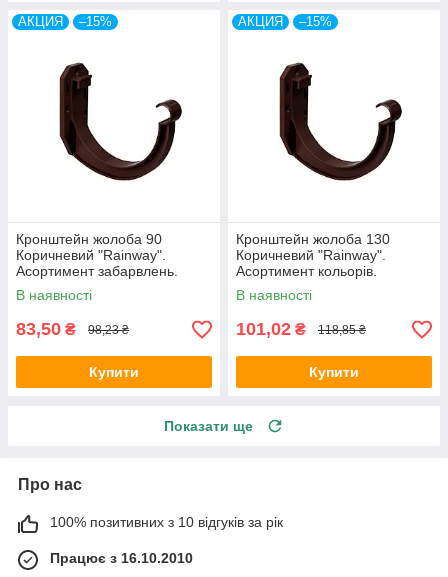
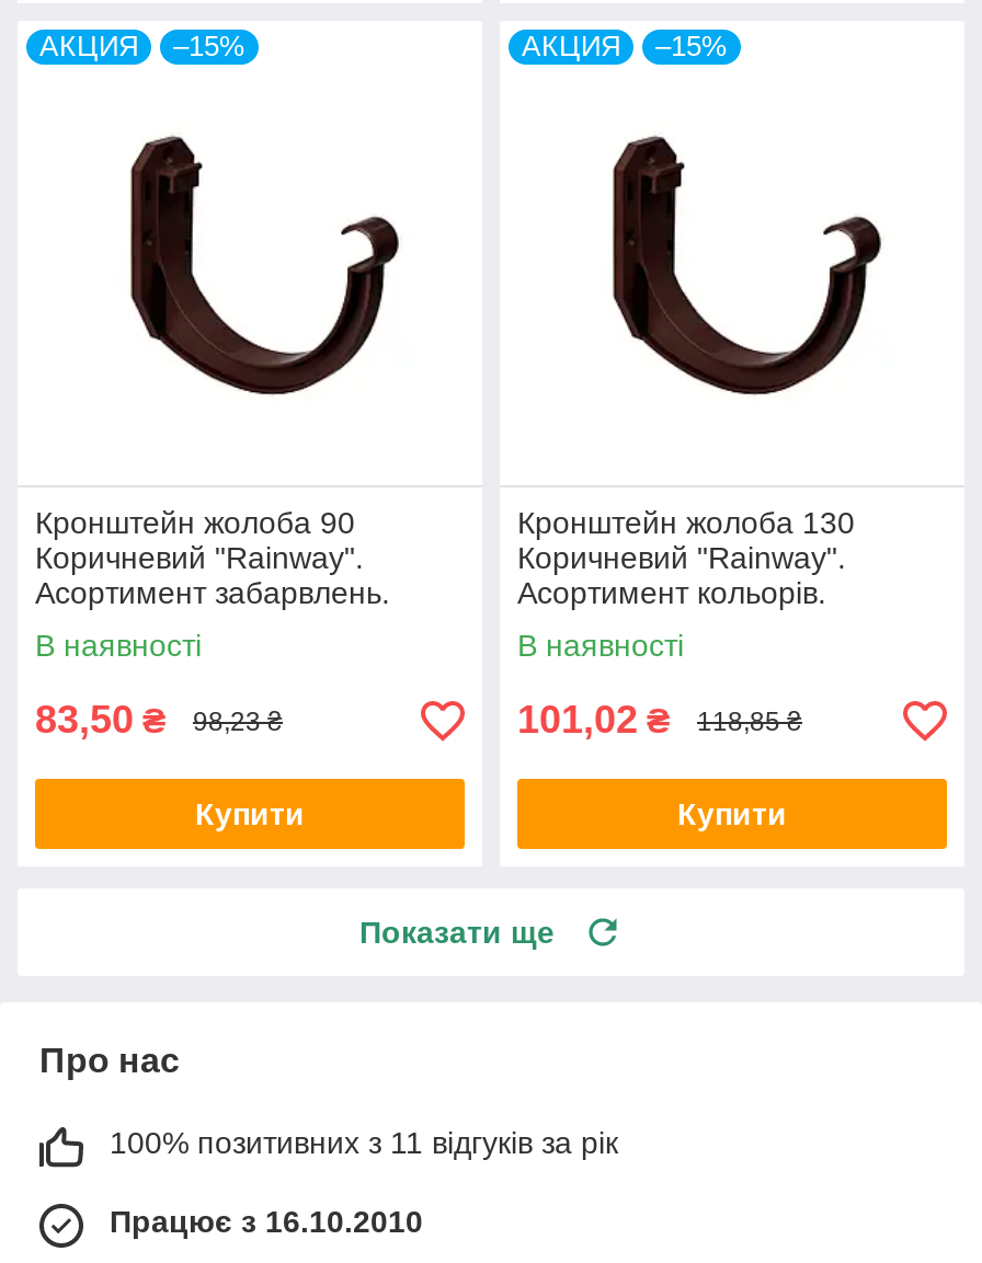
[50,514,283,530] 100% позитивних з 10 відгуків за рік -> [110,1126,618,1161] 100% позитивних з 11 відгуків за рік

